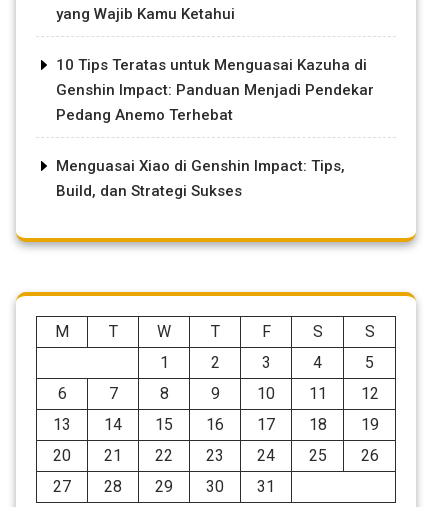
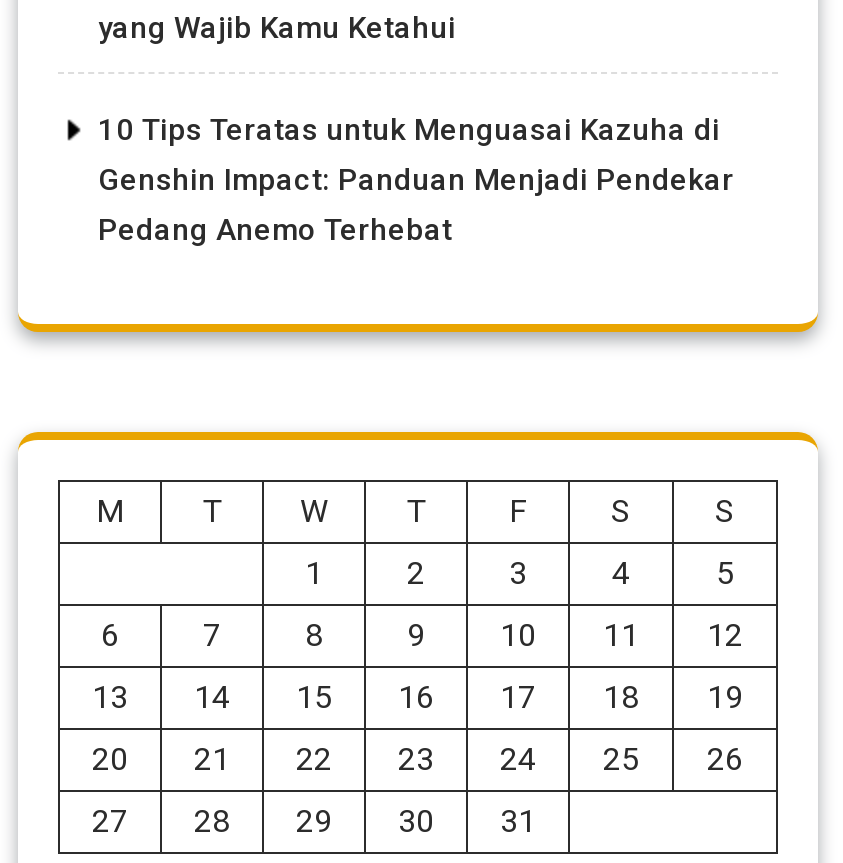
[56,157,345,200] Menguasai Xiao di Genshin Impact: Tips, | Build, dan Strategi Sukses -> none

